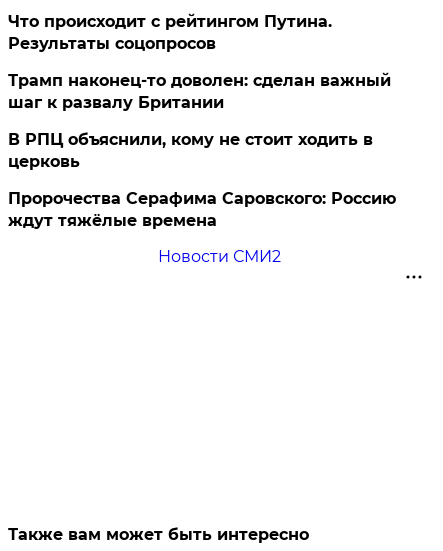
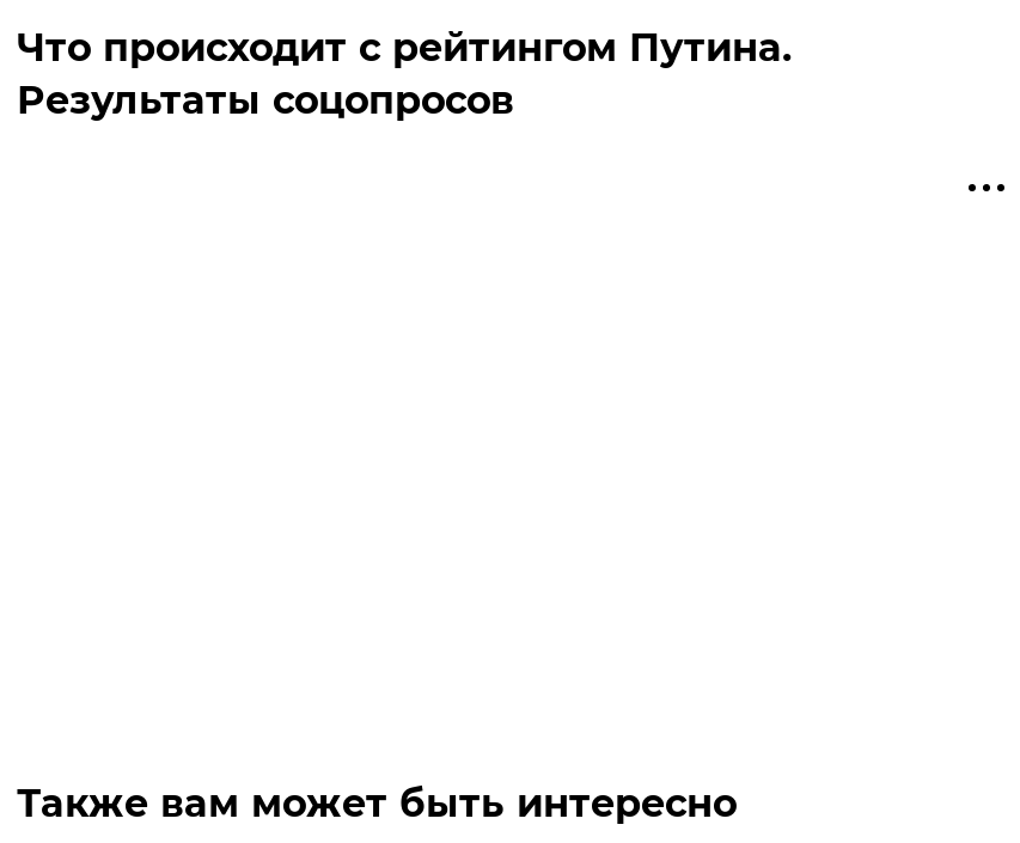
[8,71,396,266] Трамп наконец-то доволен: сделан важный | шаг к развалу Британии | В РПЦ объяснили, кому не стоит ходить в | церковь | Пророчества Серафима Саровского: Россию | ждут тяжёлые времена | Новости СМИ2 -> none

